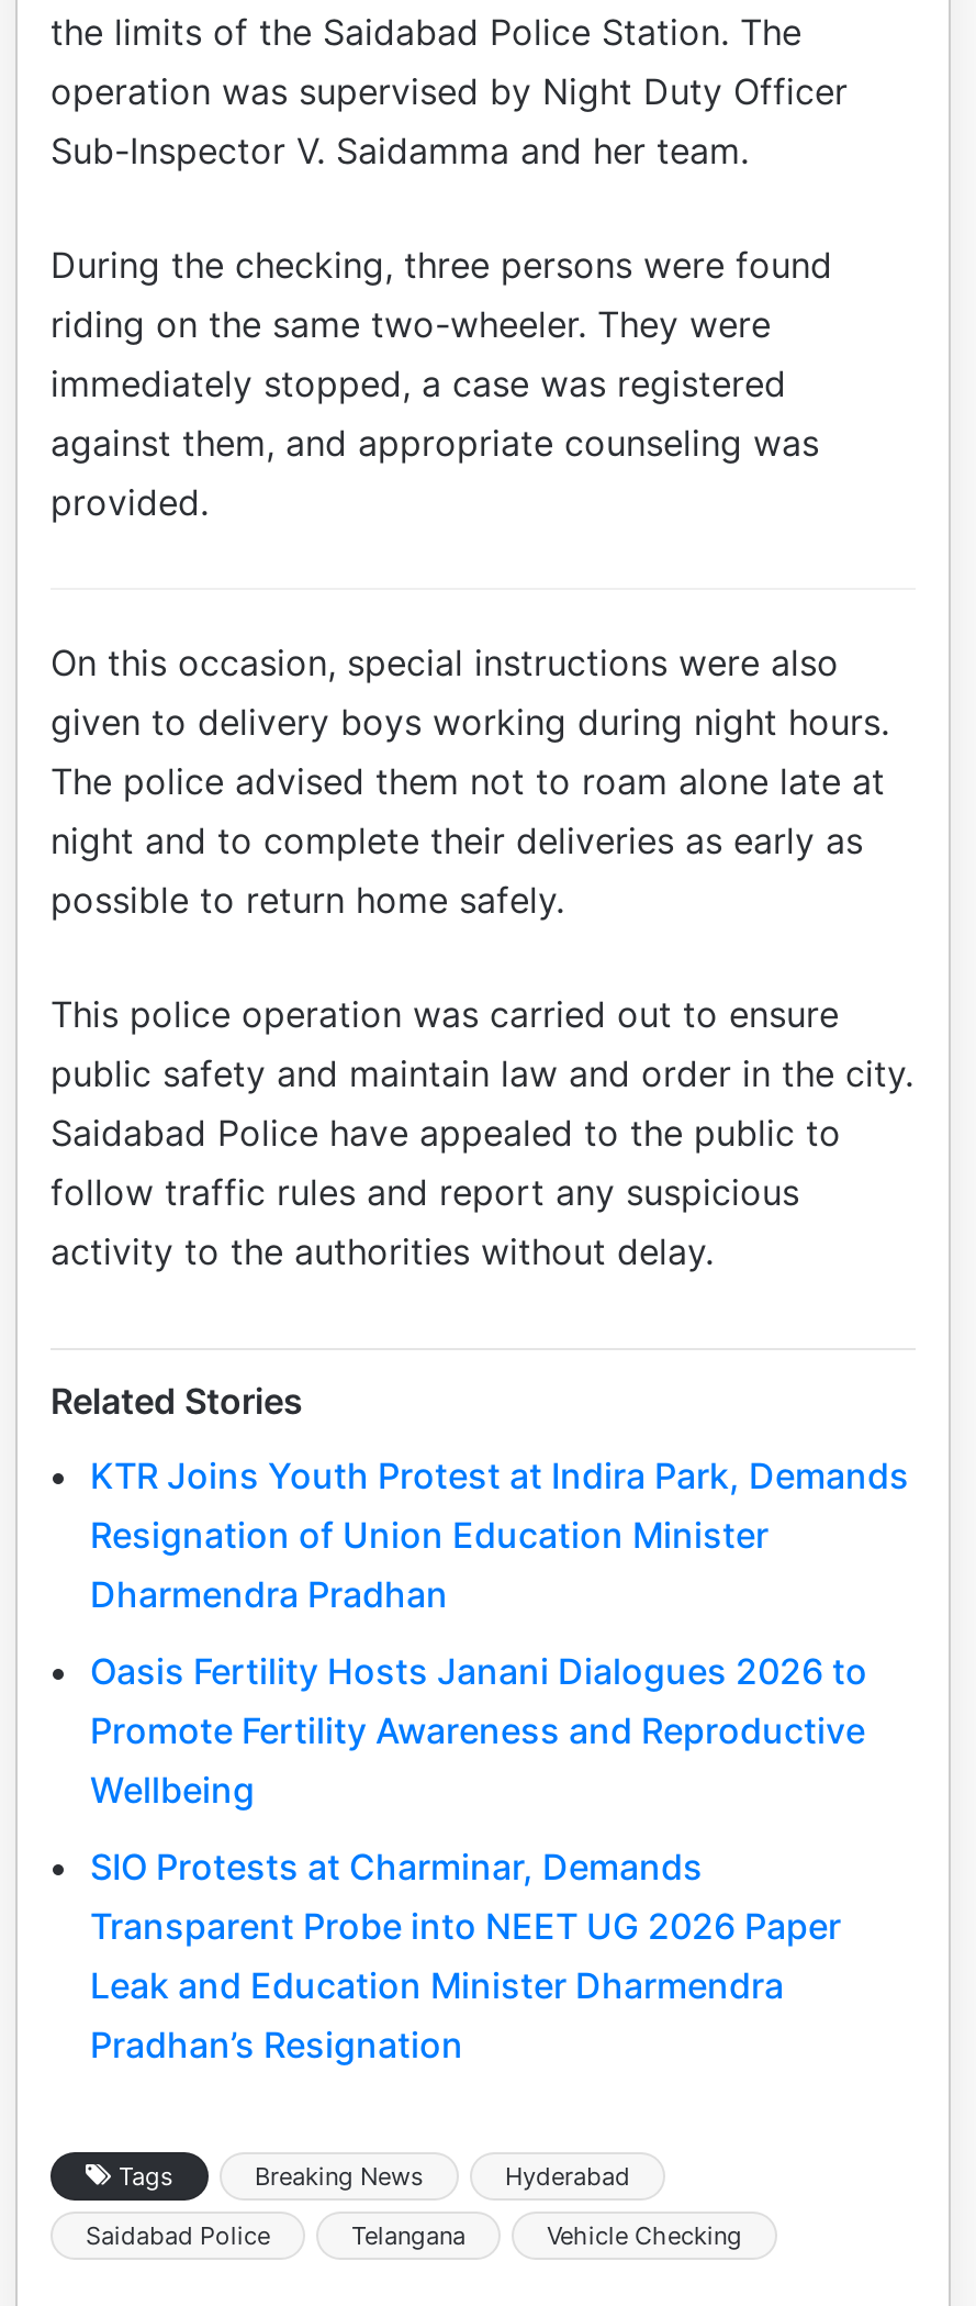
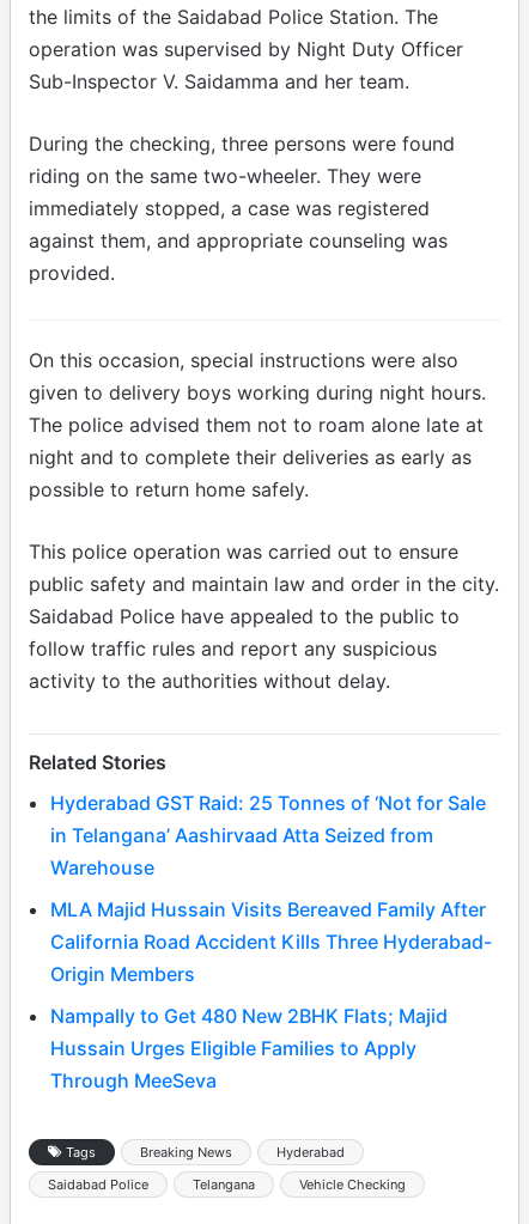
[90,1453,909,1616] KTR Joins Youth Protest at Indira Park, Demands | Resignation of Union Education Minister | Dharmendra Pradhan -> [50,791,486,880] Hyderabad GST Raid: 25 Tonnes of ‘Not for Sale | in Telangana’ Aashirvaad Atta Seized from | Warehouse
[90,1649,867,1811] Oasis Fertility Hosts Janani Dialogues 2026 to | Promote Fertility Awareness and Reproductive | Wellbeing -> [50,898,492,986] MLA Majid Hussain Visits Bereaved Family After | California Road Accident Kills Three Hyderabad- | Origin Members
[90,1844,841,2066] SIO Protests at Charminar, Demands | Transparent Probe into NEET UG 2026 Paper | Leak and Education Minister Dharmendra | Pradhan’s Resignation -> [50,1004,448,1093] Nampally to Get 480 New 2BHK Flats; Majid | Hussain Urges Eligible Families to Apply | Through MeeSeva

